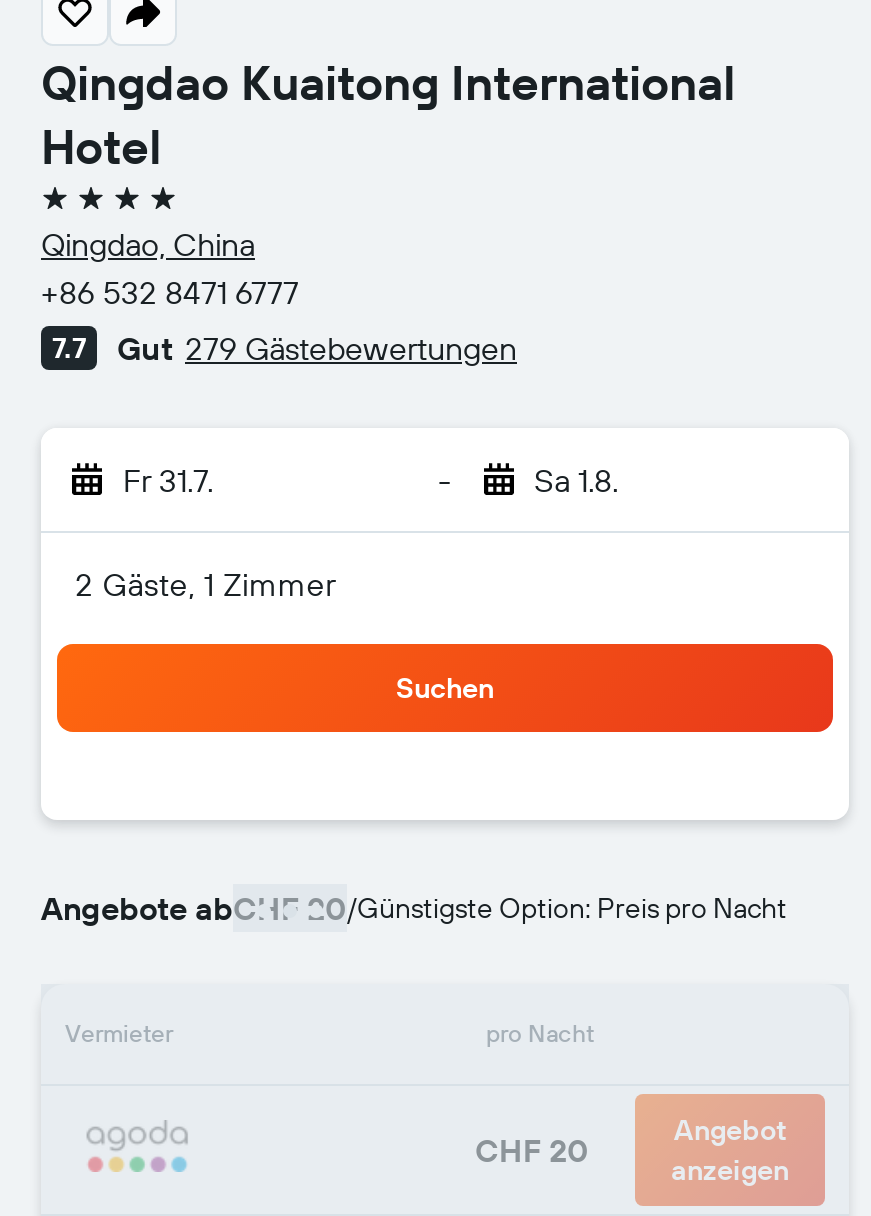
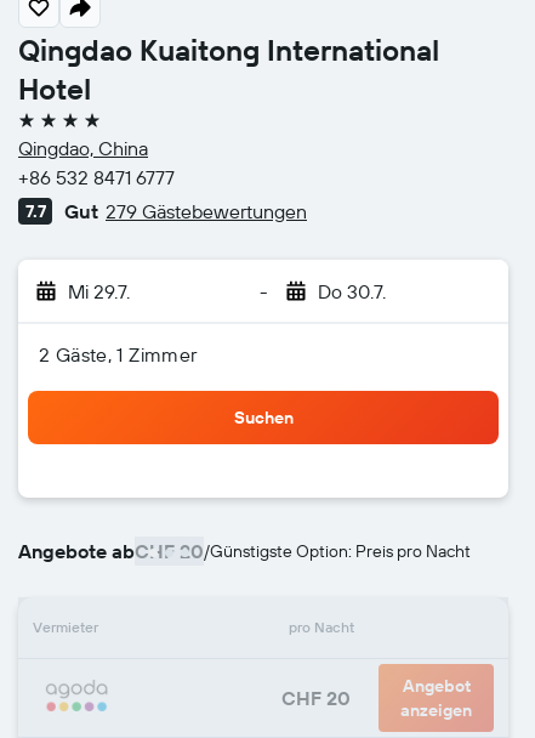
[123,460,213,500] Fr 31.7. -> [68,279,130,303] Mi 29.7.
[534,460,618,500] Sa 1.8. -> [317,279,385,303] Do 30.7.

